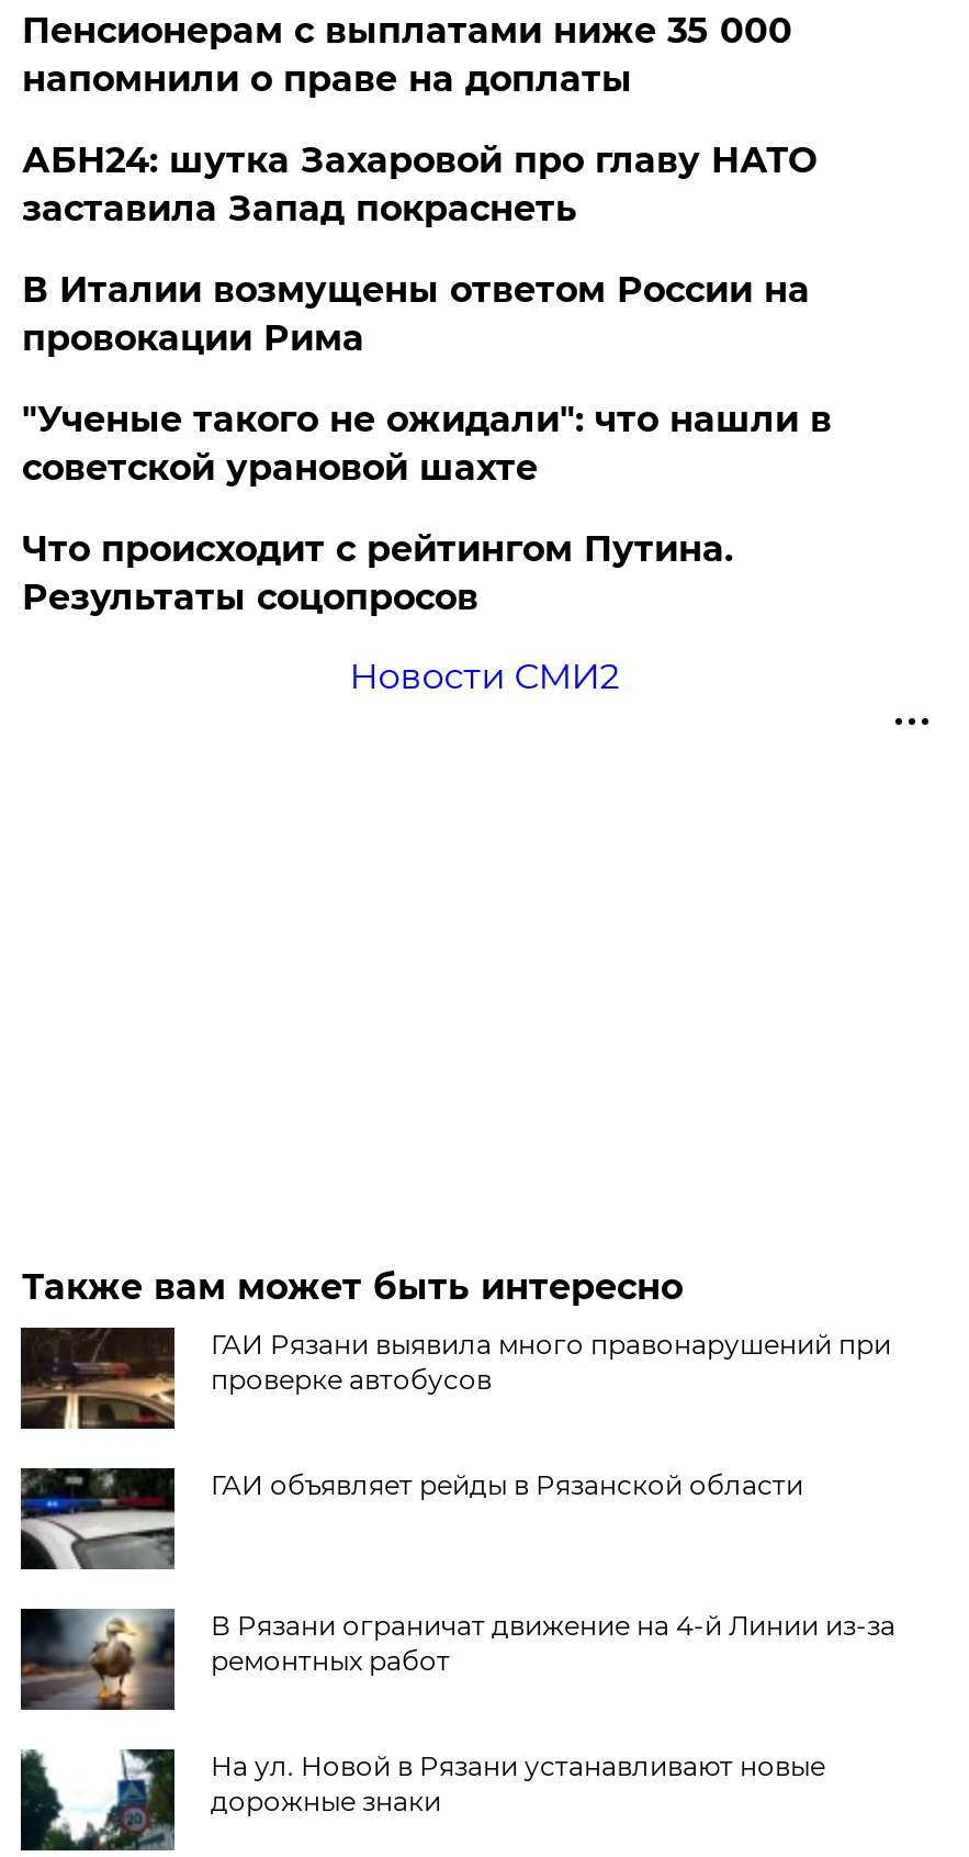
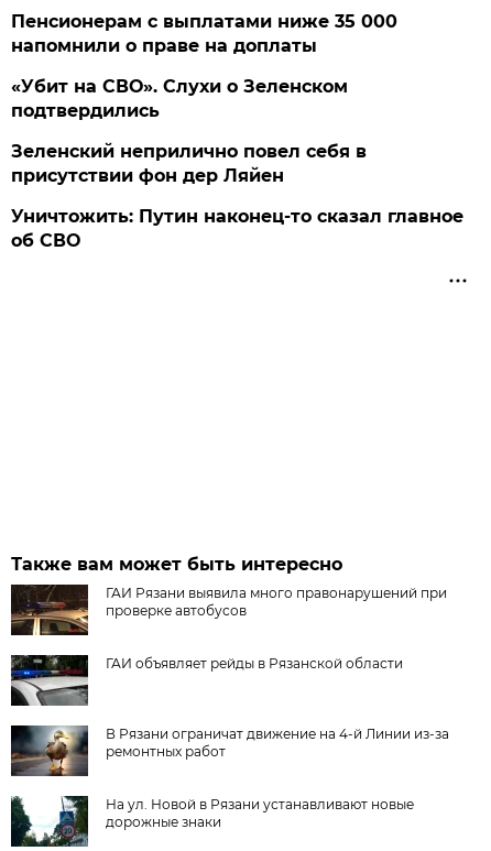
[22,139,832,697] АБН24: шутка Захаровой про главу НАТО | заставила Запад покраснеть | В Италии возмущены ответом России на | провокации Рима | "Ученые такого не ожидали": что нашли в | советской урановой шахте | Что происходит с рейтингом Путина. | Результаты соцопросов | Новости СМИ2 -> [11,76,464,251] «Убит на СВО». Слухи о Зеленском | подтвердились | Зеленский неприлично повел cебя в | присутствии фон дер Ляйен | Уничтожить: Путин наконец-то сказал главное | об СВО

